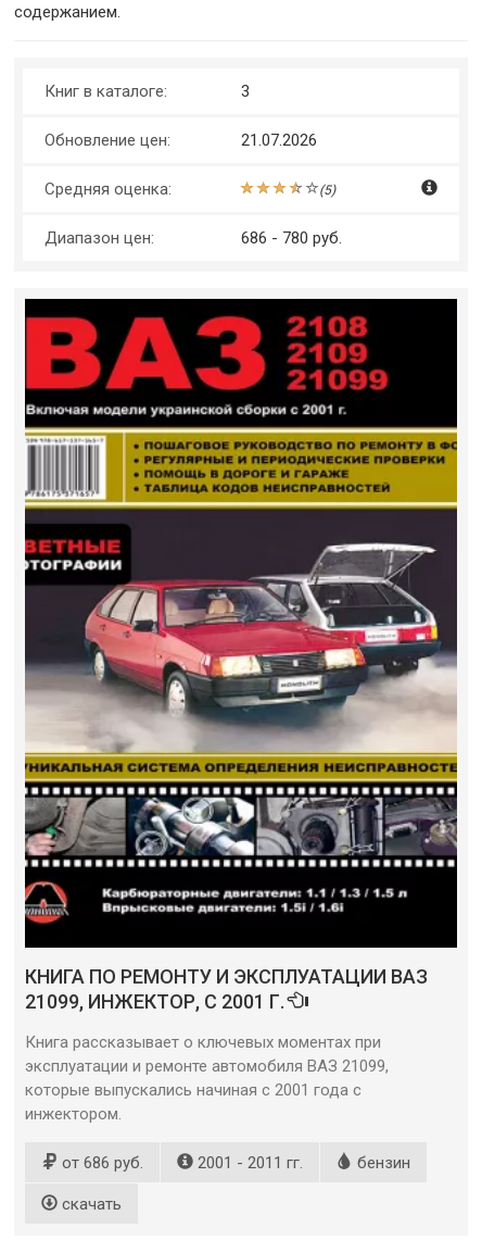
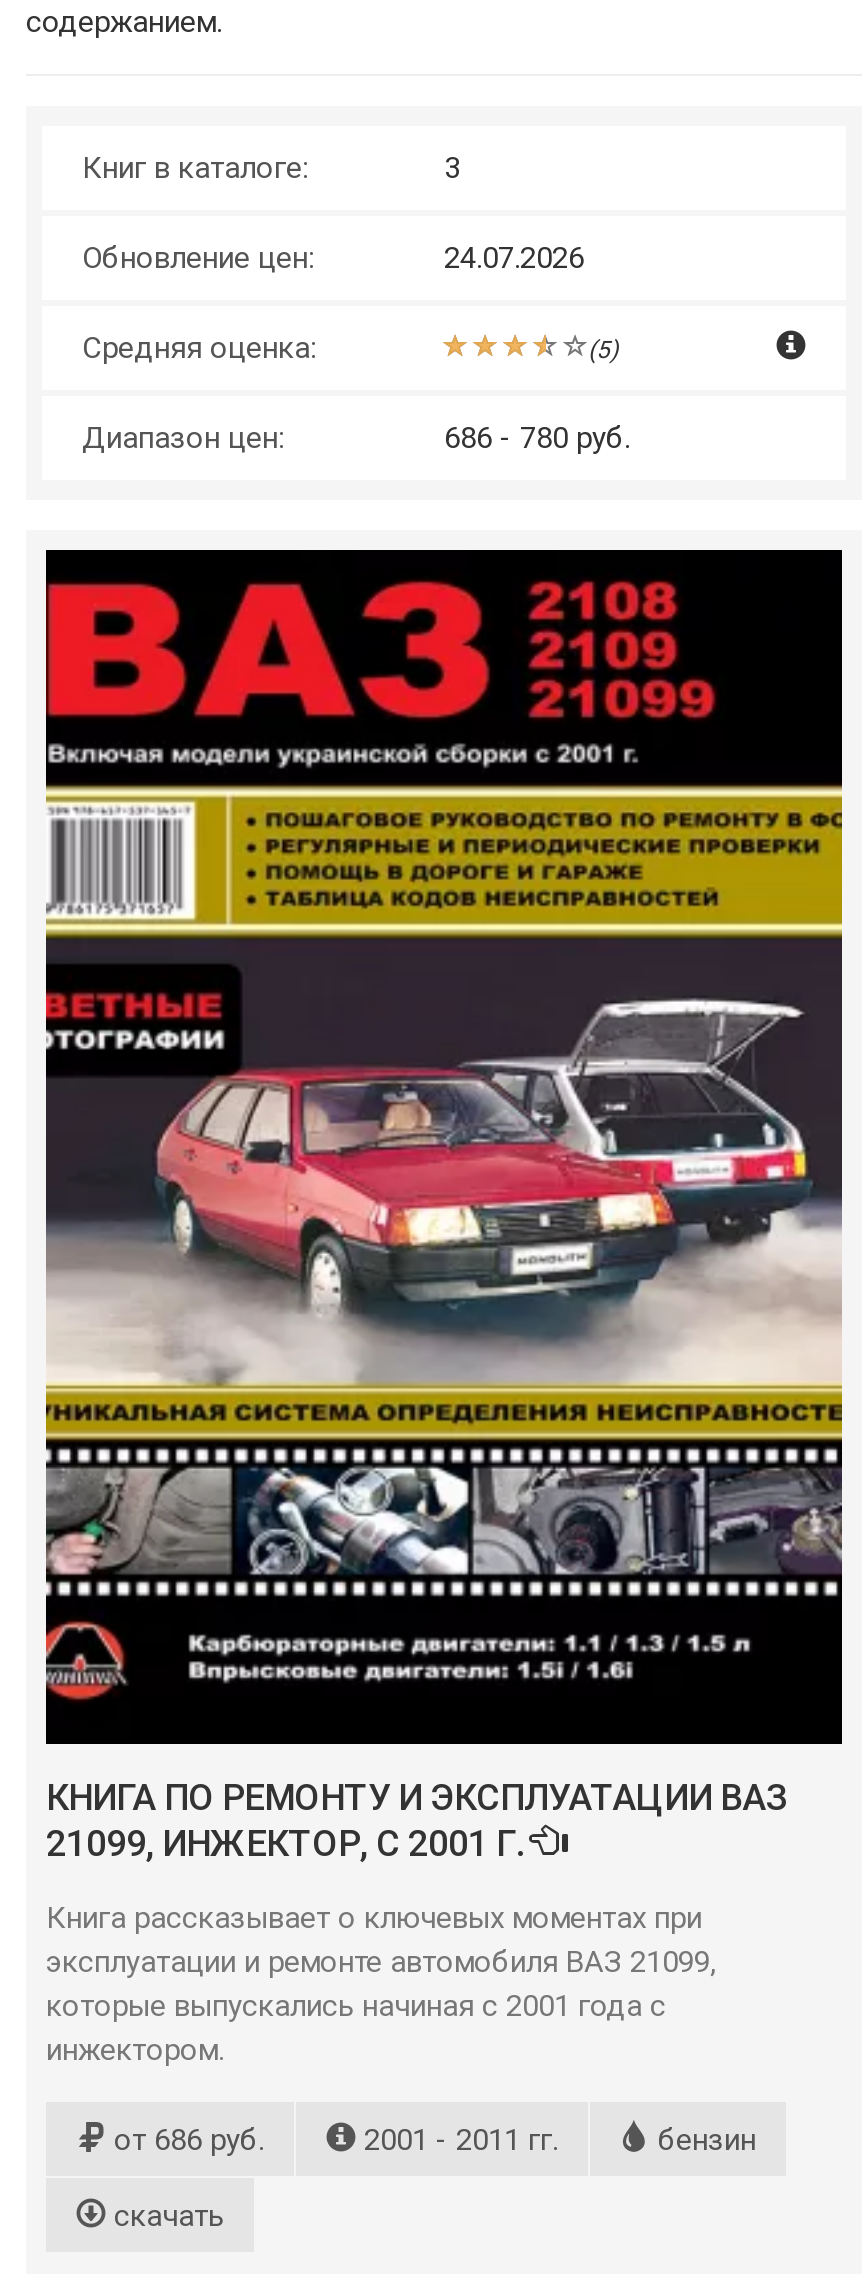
[241,131,317,150] 21.07.2026 -> [444,241,584,277] 24.07.2026

